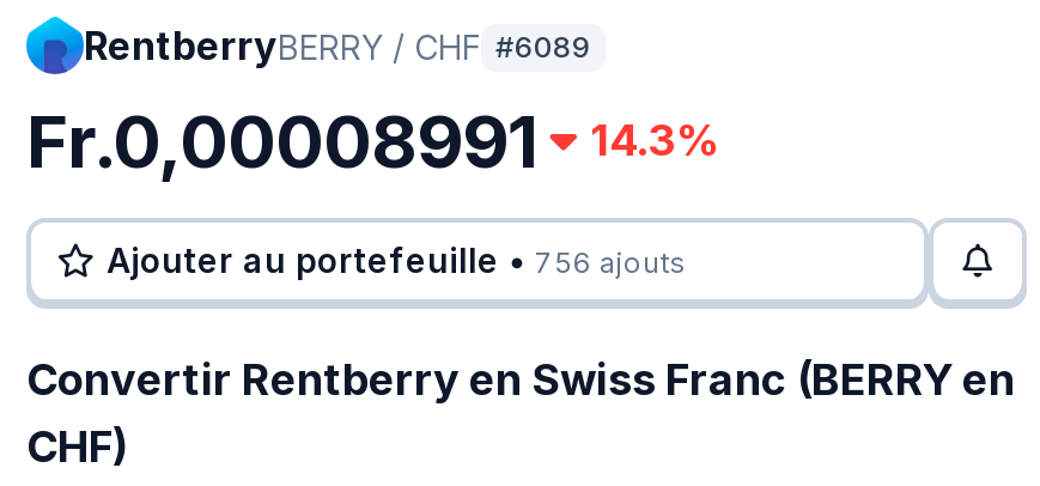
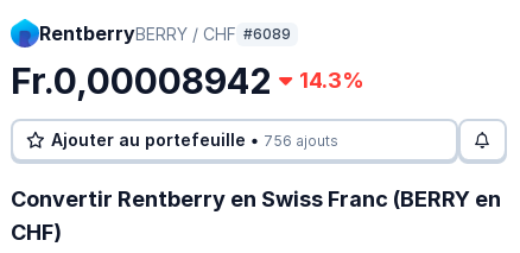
[26,98,722,184] Fr.0,00008991 14.3% -> [11,59,364,102] Fr.0,00008942 14.3%

